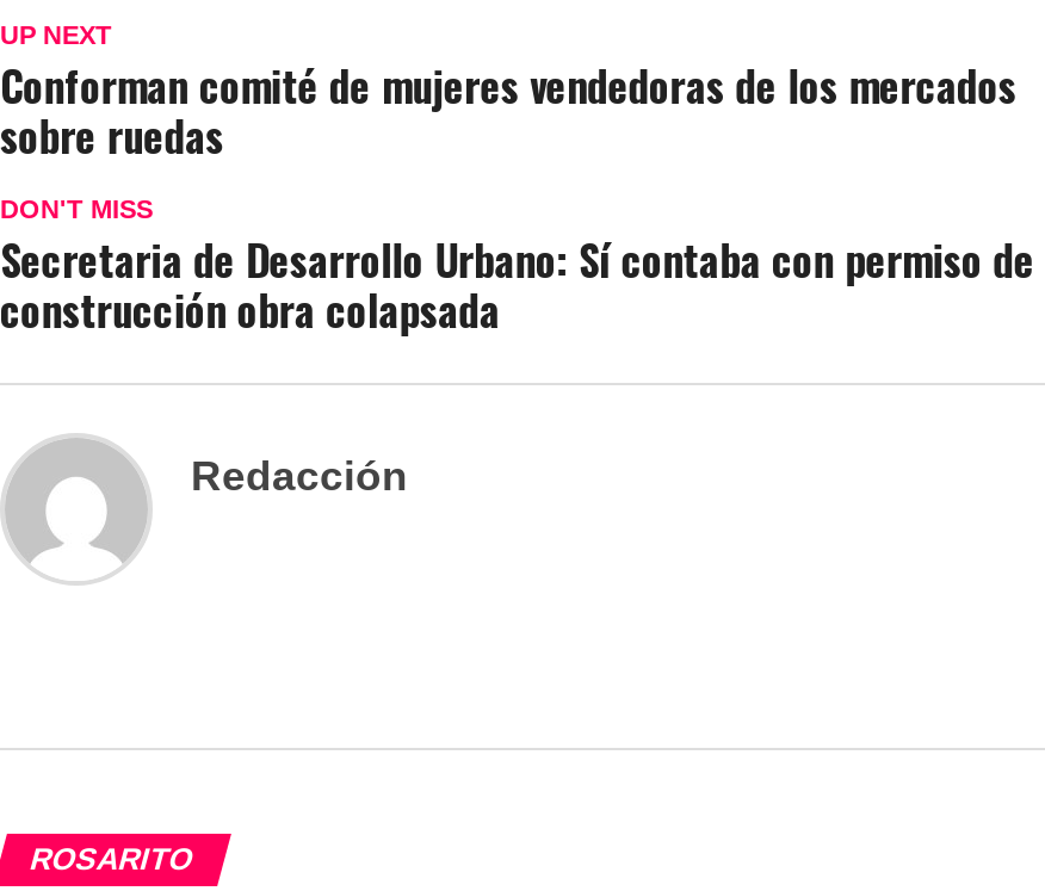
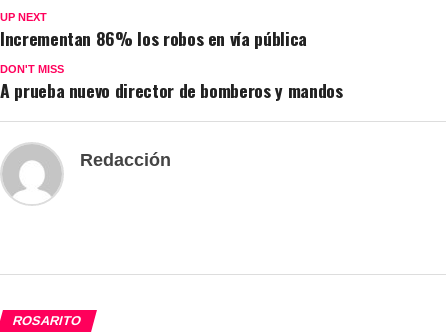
[0,54,1016,166] Conforman comité de mujeres vendedoras de los mercados | sobre ruedas -> [0,25,312,51] Incrementan 86% los robos en vía pública
[0,228,1035,340] Secretaria de Desarrollo Urbano: Sí contaba con permiso de | construcción obra colapsada -> [0,77,342,103] A prueba nuevo director de bomberos y mandos

